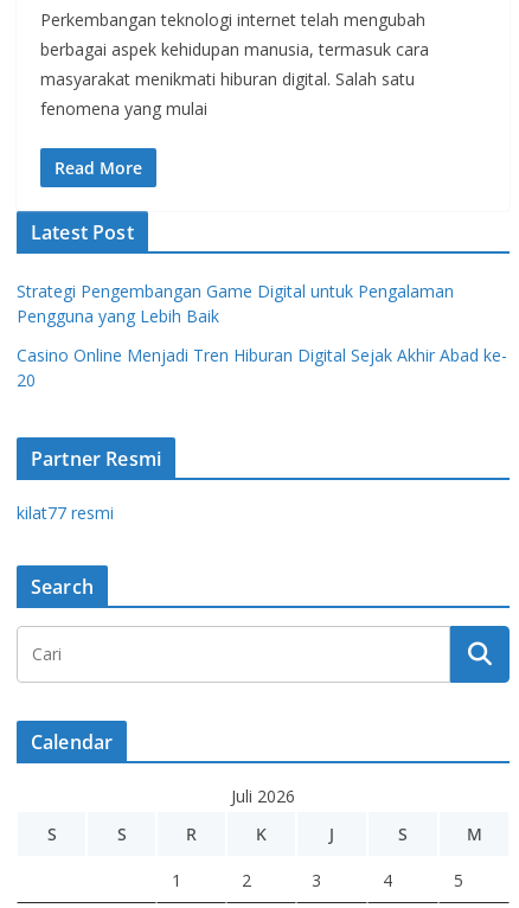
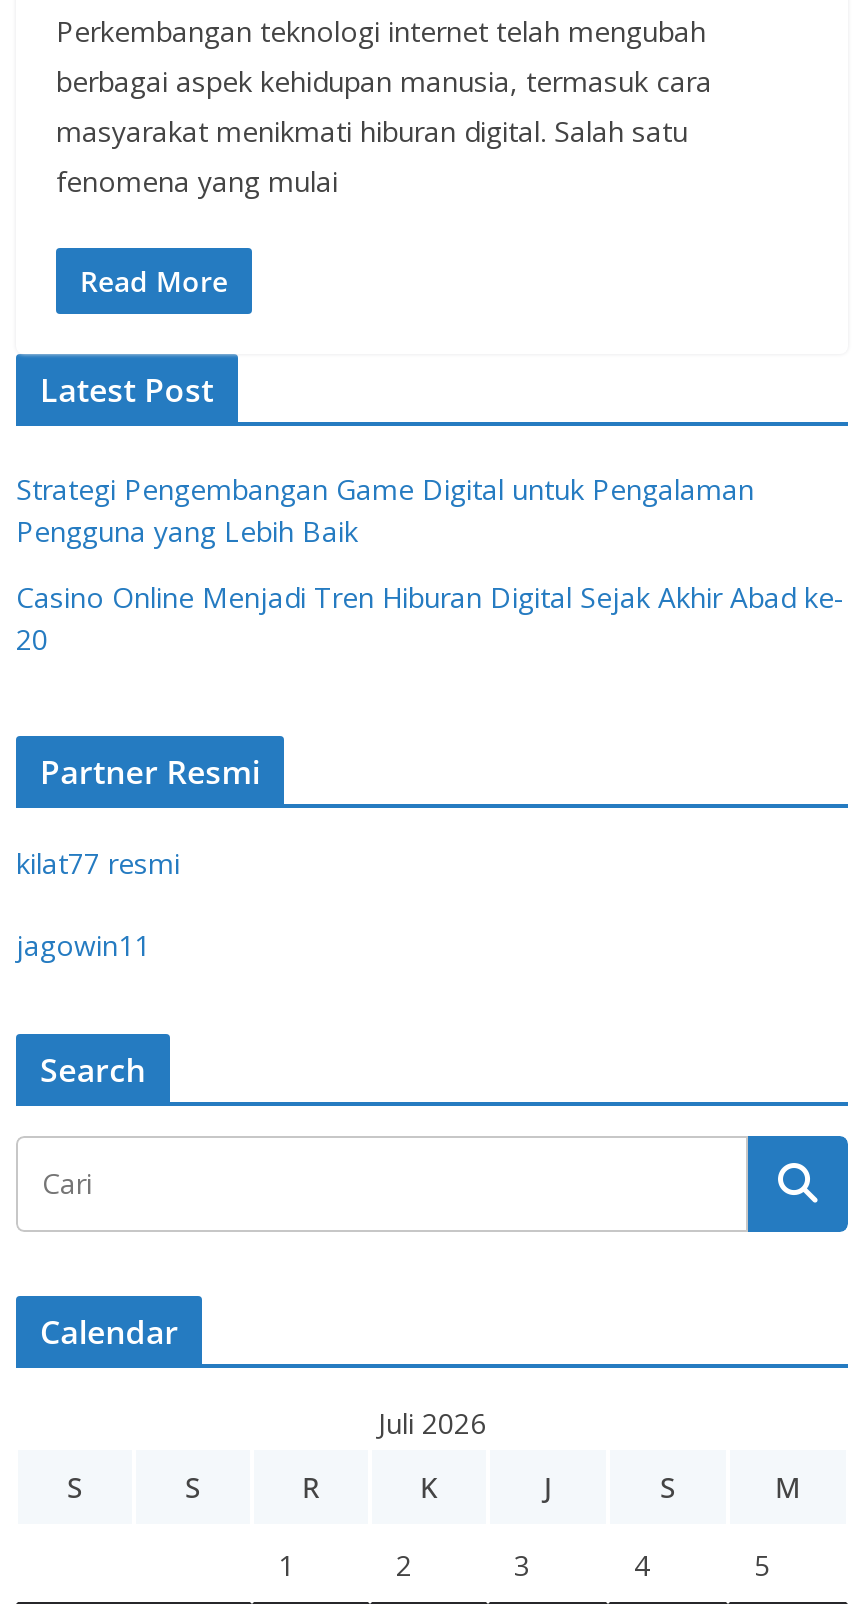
none -> [16,926,150,964] jagowin11

